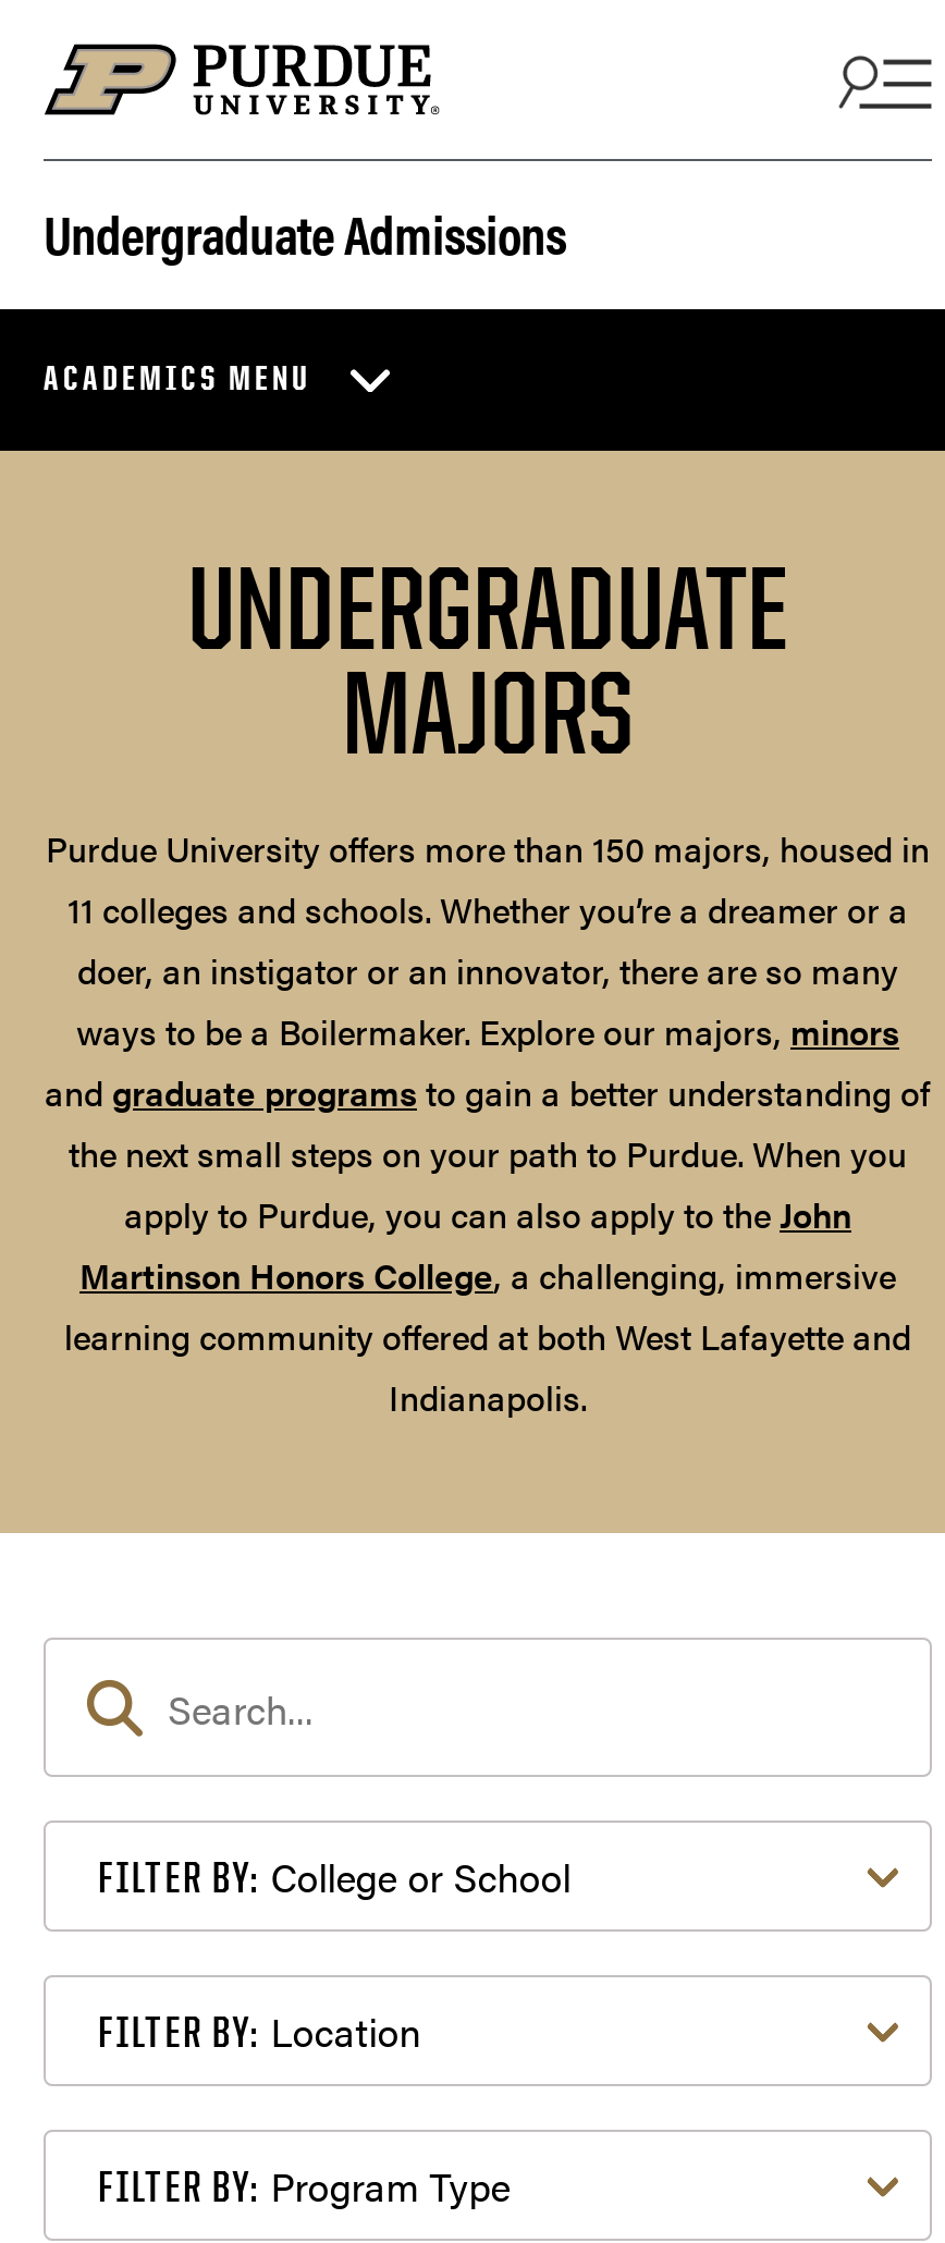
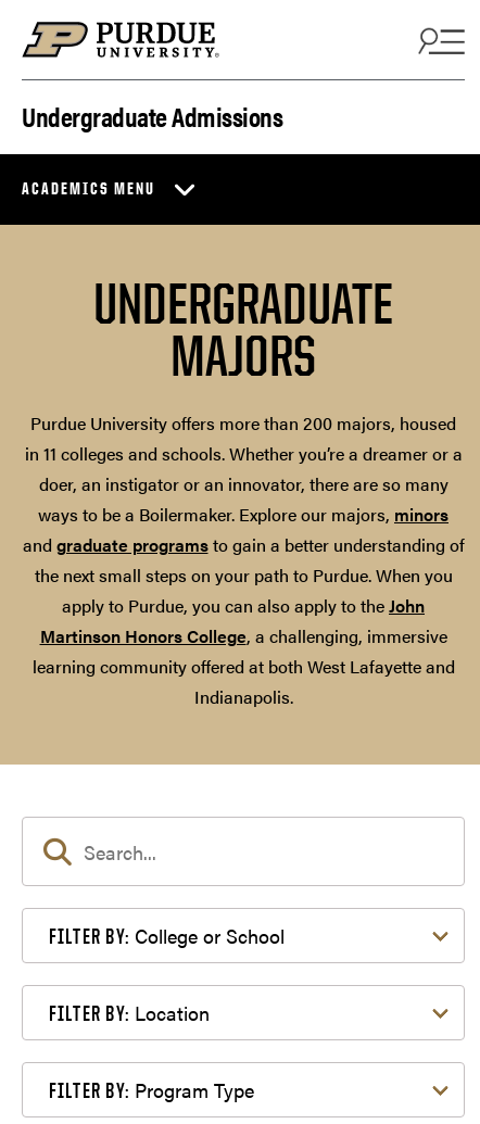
[46,824,930,935] Purdue University offers more than 150 majors, housed in | 11 colleges and schools. Whether you’re a dreamer or a -> [24,411,462,466] Purdue University offers more than 200 majors, housed | in 11 colleges and schools. Whether you’re a dreamer or a

